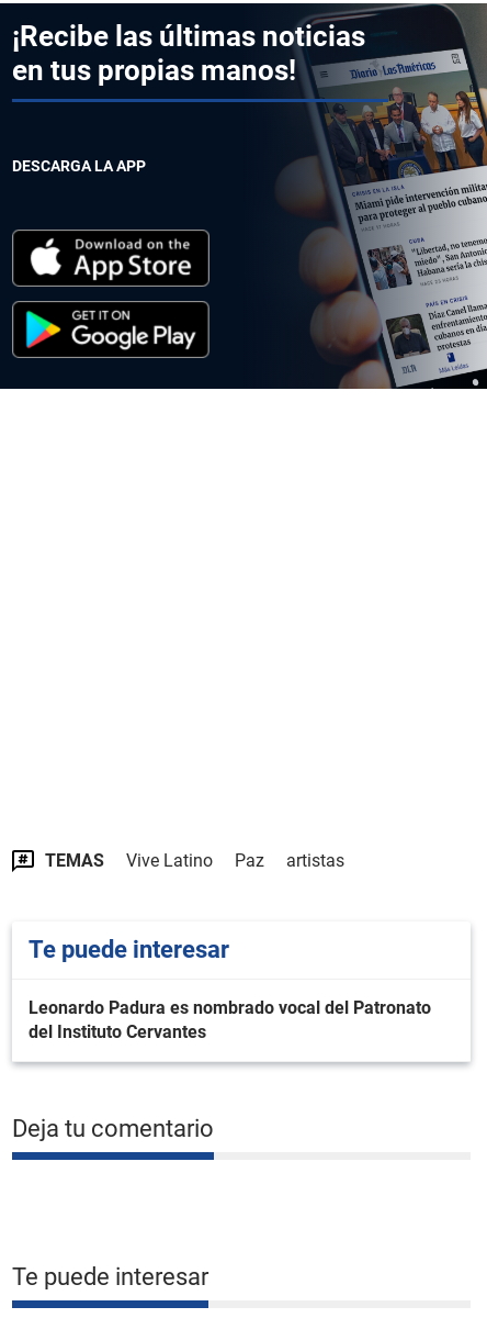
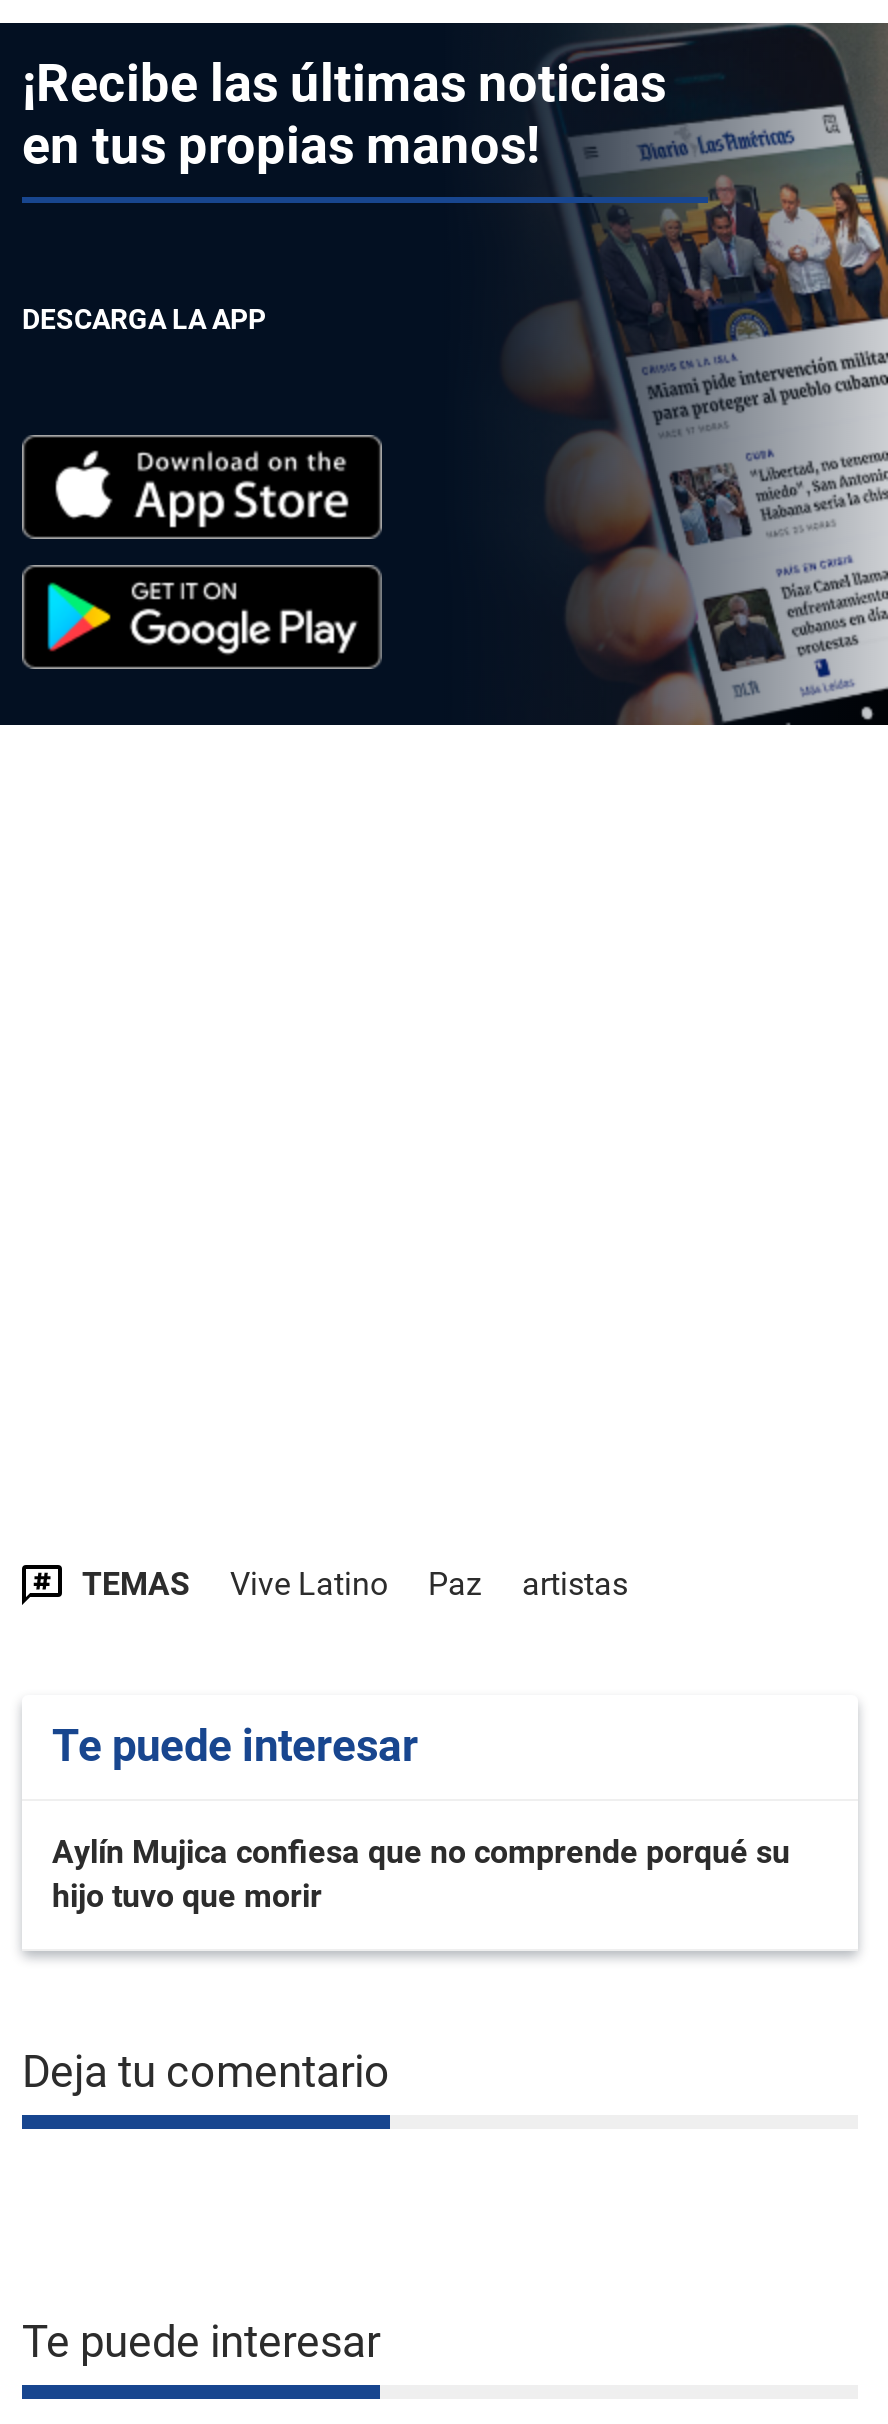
[29,997,431,1042] Leonardo Padura es nombrado vocal del Patronato | del Instituto Cervantes -> [52,1833,790,1915] Aylín Mujica confiesa que no comprende porqué su | hijo tuvo que morir

